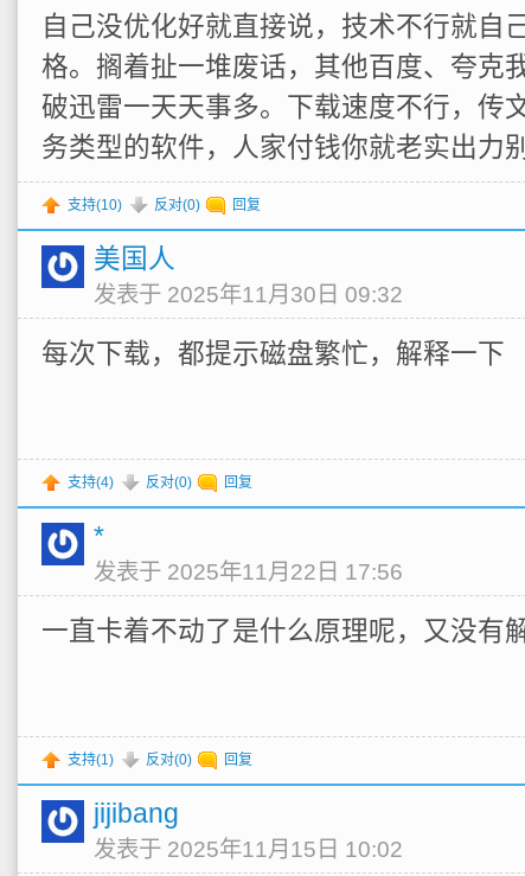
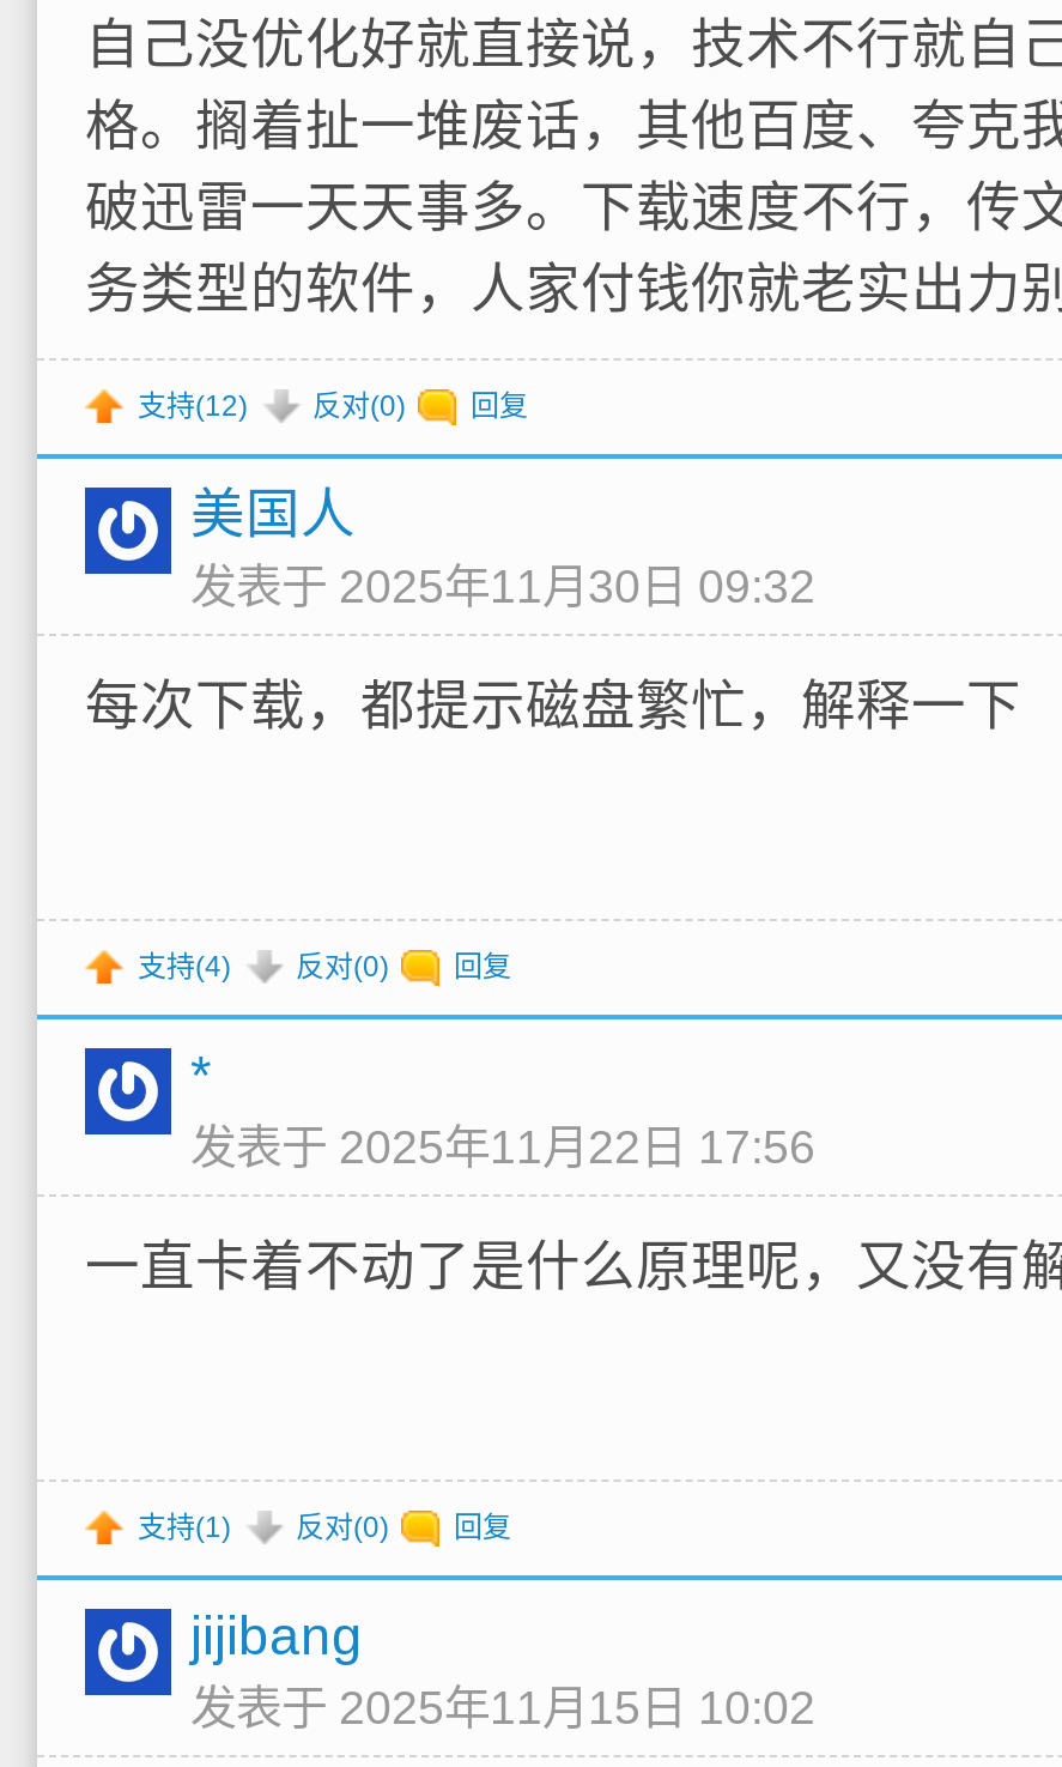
[68,197,261,213] 支持(10) 反对(0) 回复 -> [138,389,528,423] 支持(12) 反对(0) 回复

